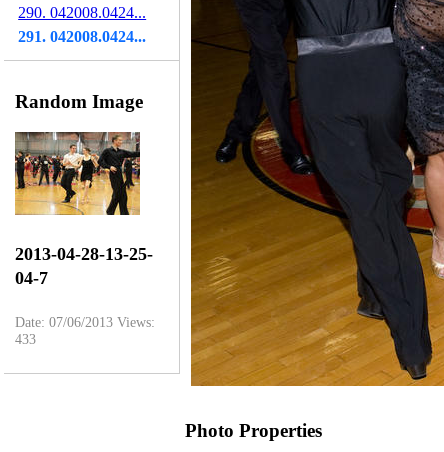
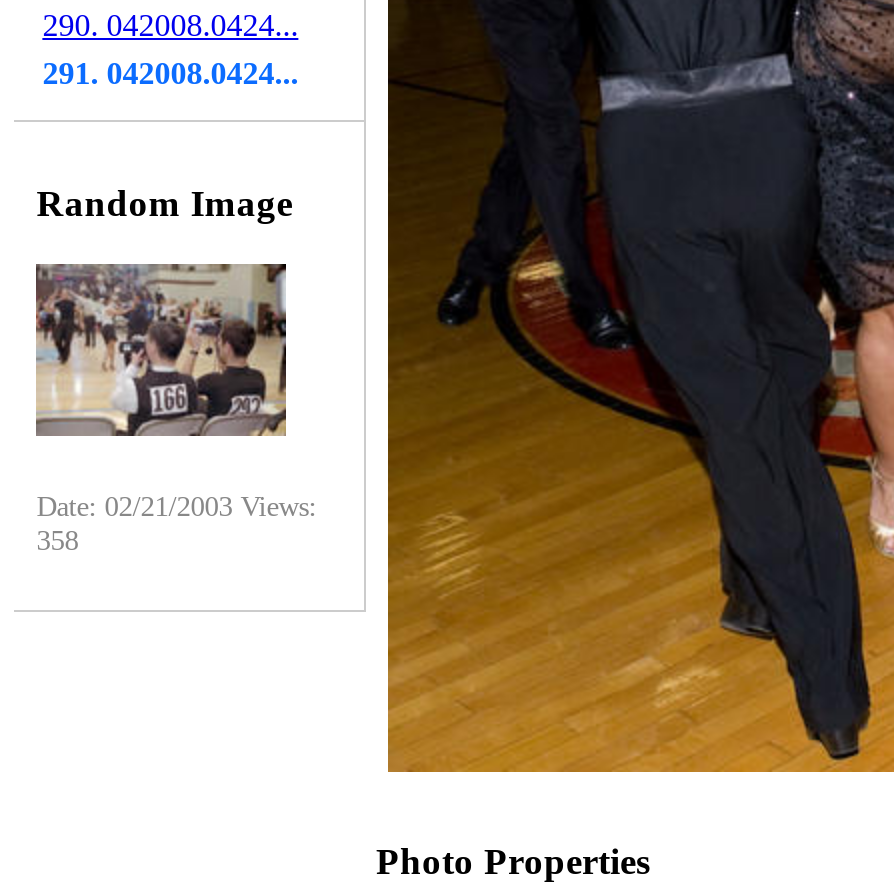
[15,132,155,347] [image] | 2013-04-28-13-25- | 04-7 | Date: 07/06/2013 Views: | 433 -> [34,264,316,557] [image] | Date: 02/21/2003 Views: | 358

